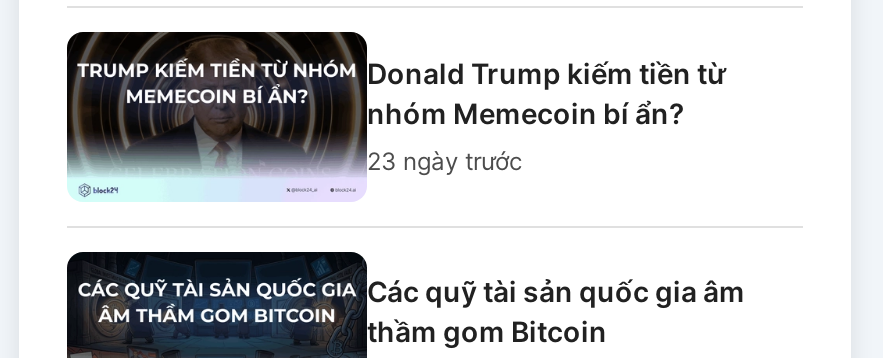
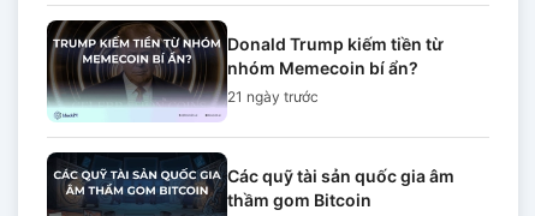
[367,145,523,175] 23 ngày trước -> [227,88,319,106] 21 ngày trước

